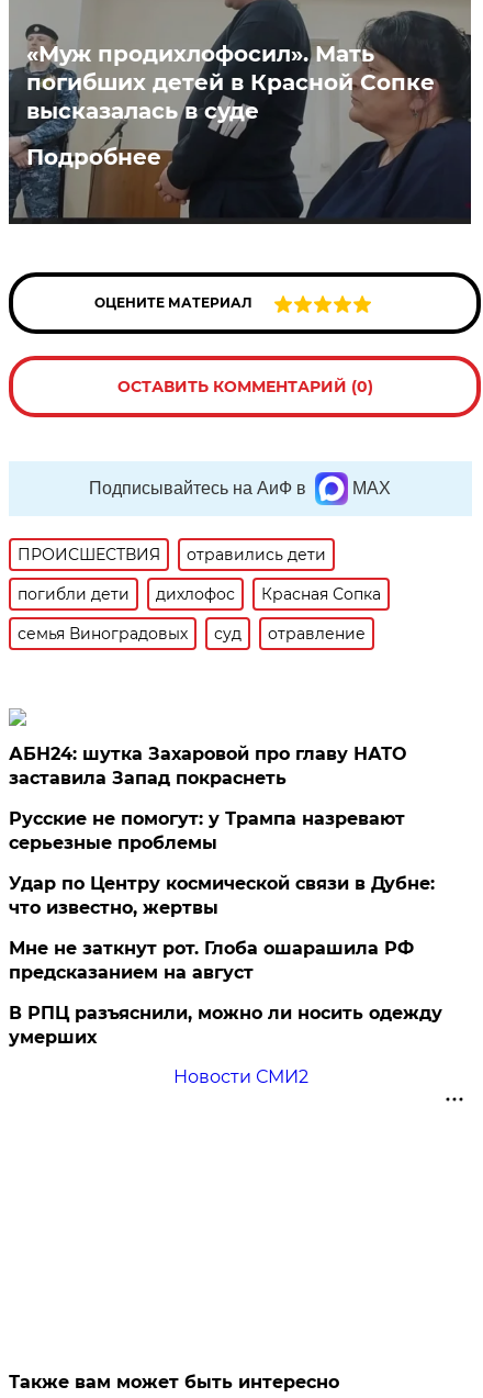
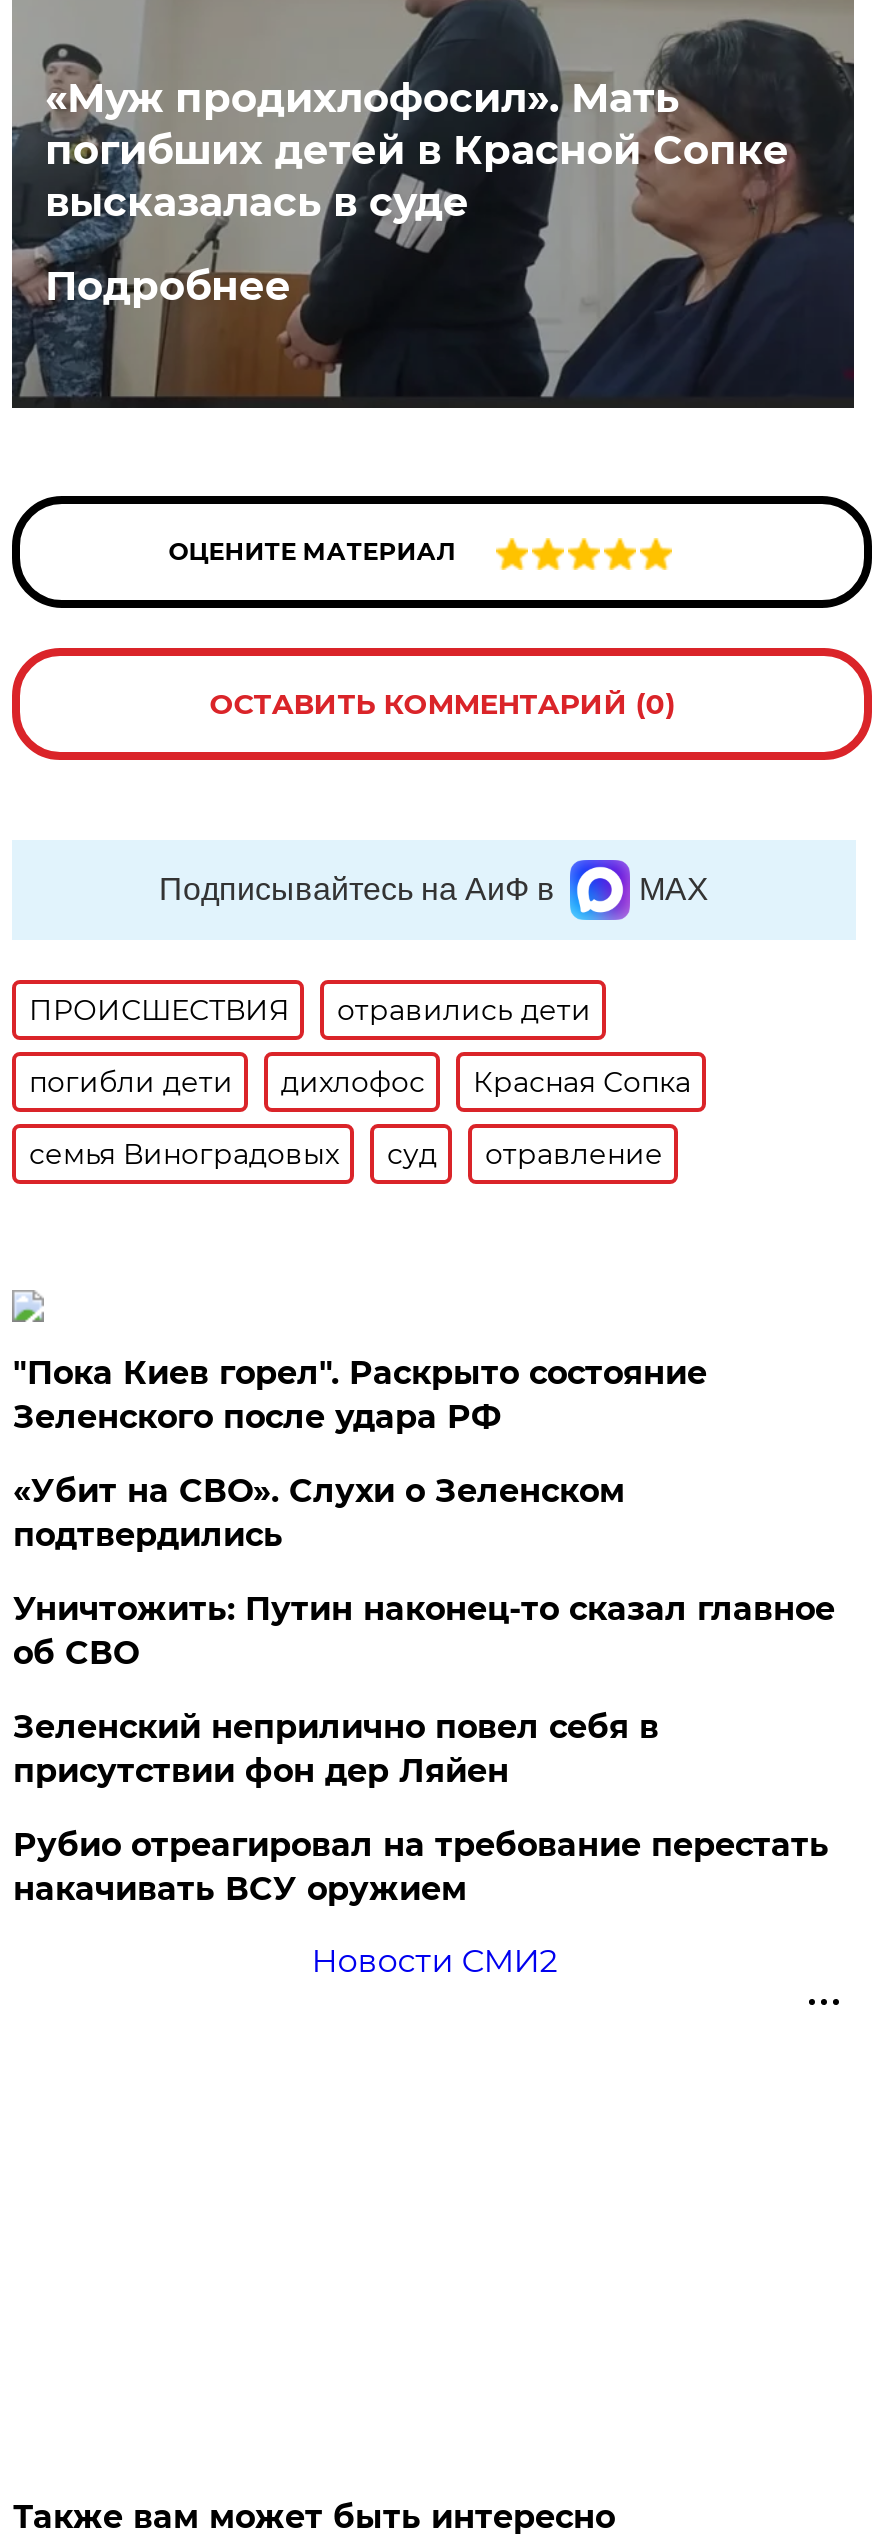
[9,743,407,789] АБН24: шутка Захаровой про главу НАТО | заставила Запад покраснеть -> [13,1354,707,1436] "Пока Киев горел". Раскрыто состояние | Зеленского после удара РФ
[9,808,406,853] Русские не помогут: у Трампа назревают | серьезные проблемы -> [13,1472,625,1554] «Убит на СВО». Слухи о Зеленском | подтвердились
[9,873,435,918] Удар по Центру космической связи в Дубне: | что известно, жертвы -> [13,1590,835,1672] Уничтожить: Путин наконец-то сказал главное | об СВО
[9,938,414,983] Мне не заткнут рот. Глоба ошарашила РФ | предсказанием на август -> [13,1708,659,1790] Зеленский неприлично повел cебя в | присутствии фон дер Ляйен
[9,1003,443,1048] В РПЦ разъяснили, можно ли носить одежду | умерших -> [13,1826,829,1908] Рубио отреагировал на требование перестать | накачивать ВСУ оружием

